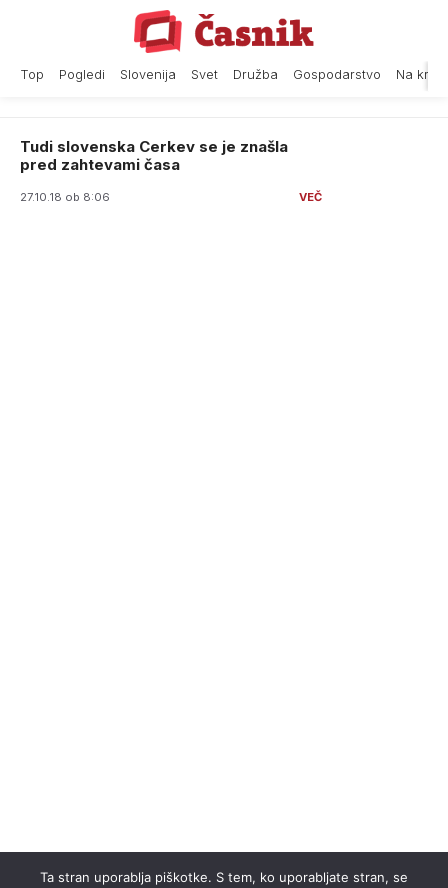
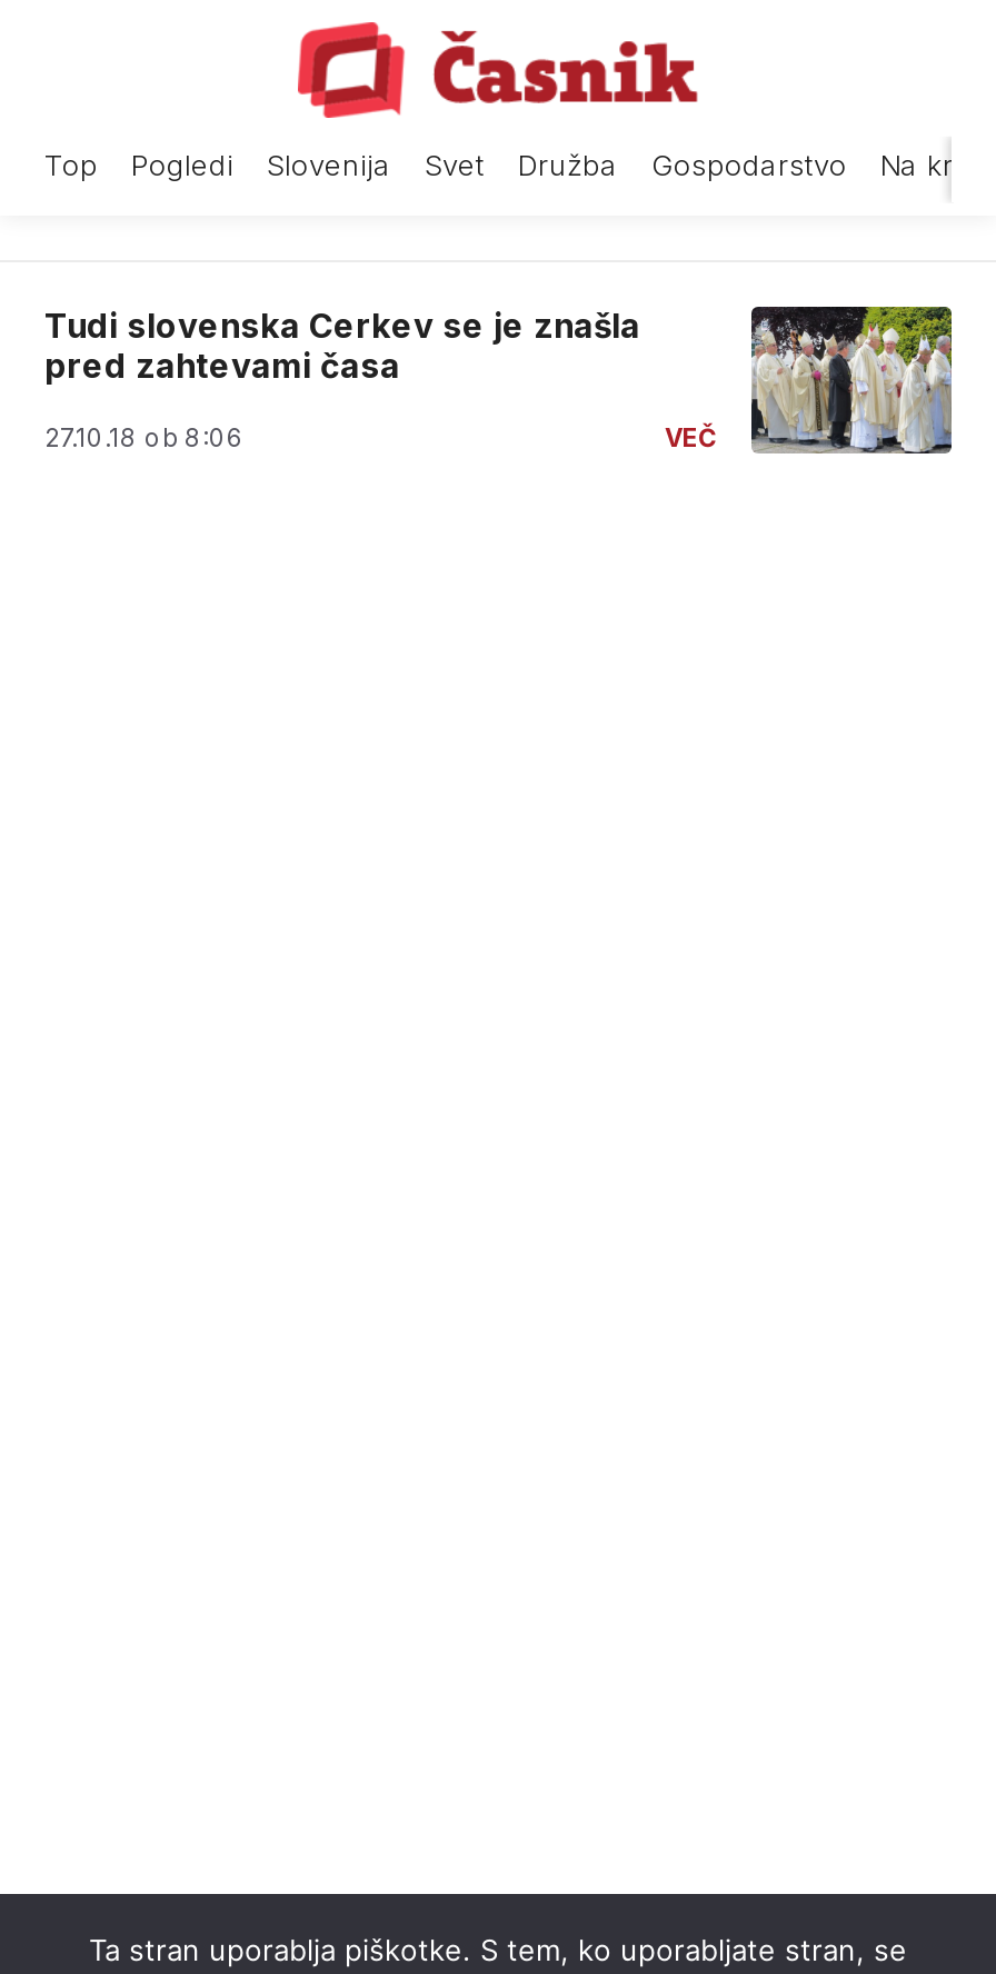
none -> [749,305,954,456] [image]

